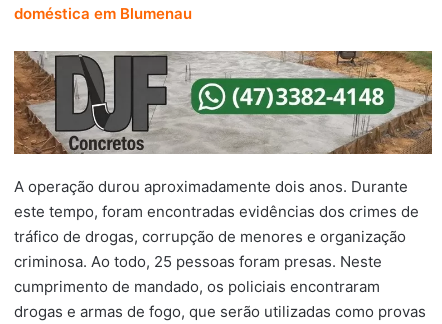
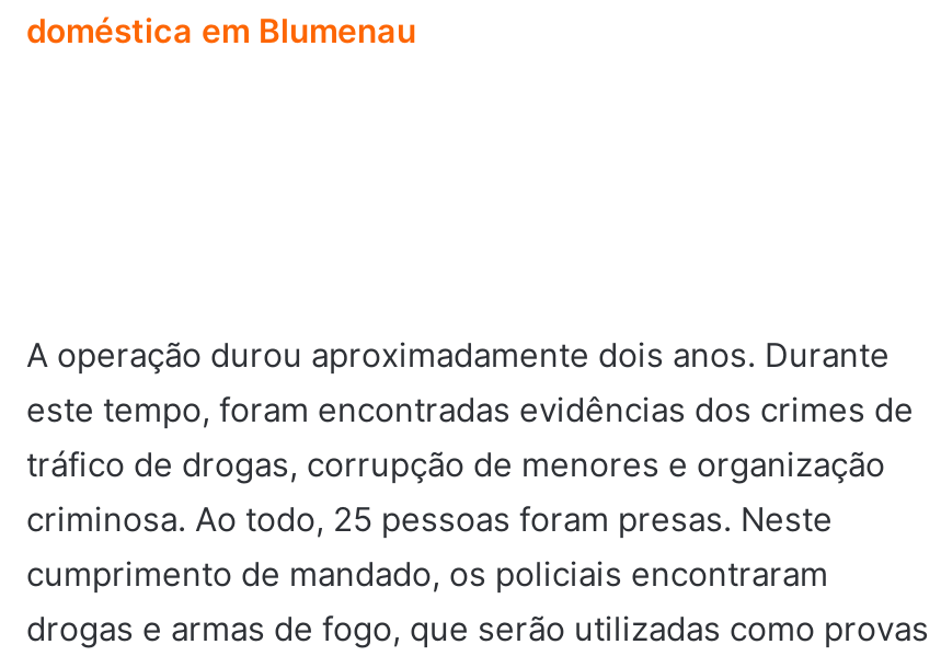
[13,50,433,155] [image] -> none

